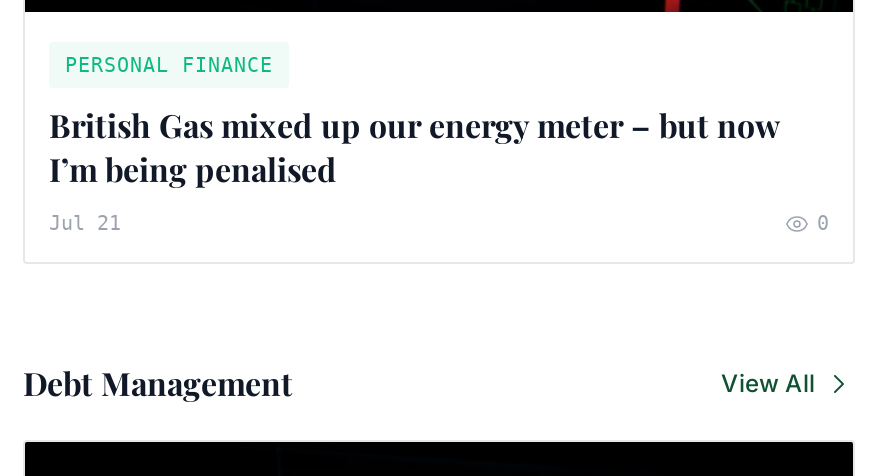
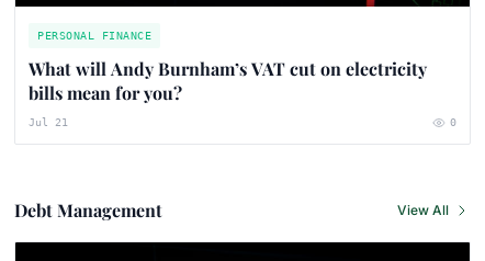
[49,105,781,191] British Gas mixed up our energy meter – but now | I’m being penalised -> [29,57,427,105] What will Andy Burnham’s VAT cut on electricity | bills mean for you?

